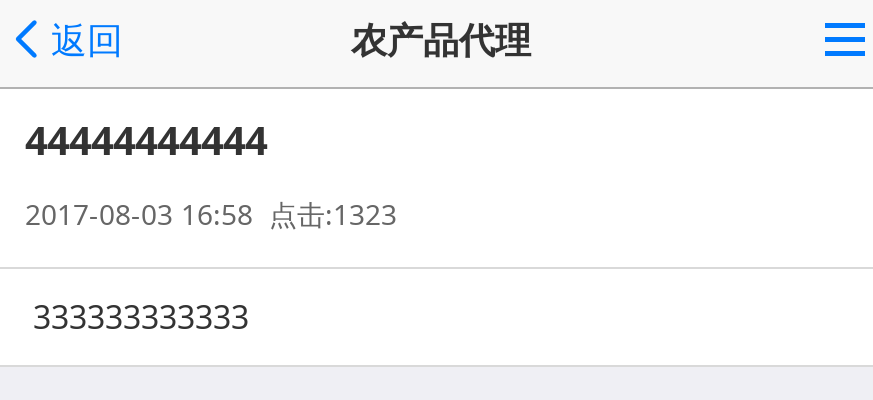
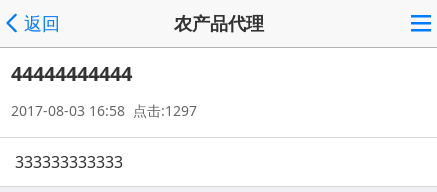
[25,195,397,233] 2017-08-03 16:58 点击:1323 -> [11,101,197,120] 2017-08-03 16:58 点击:1297

